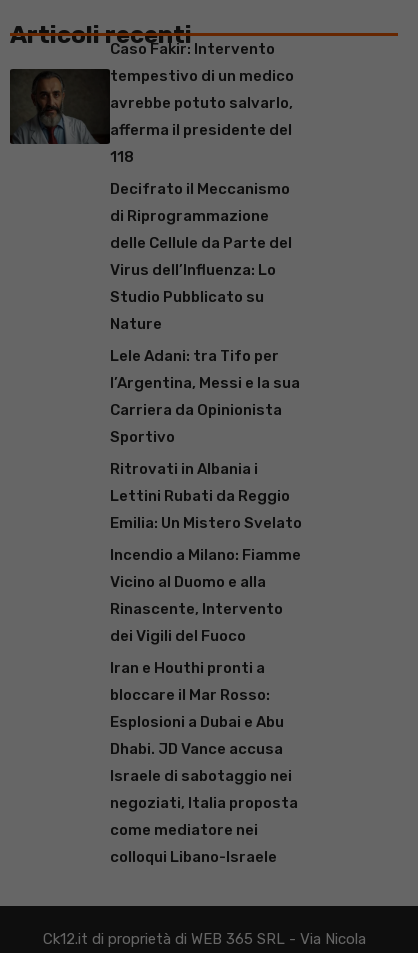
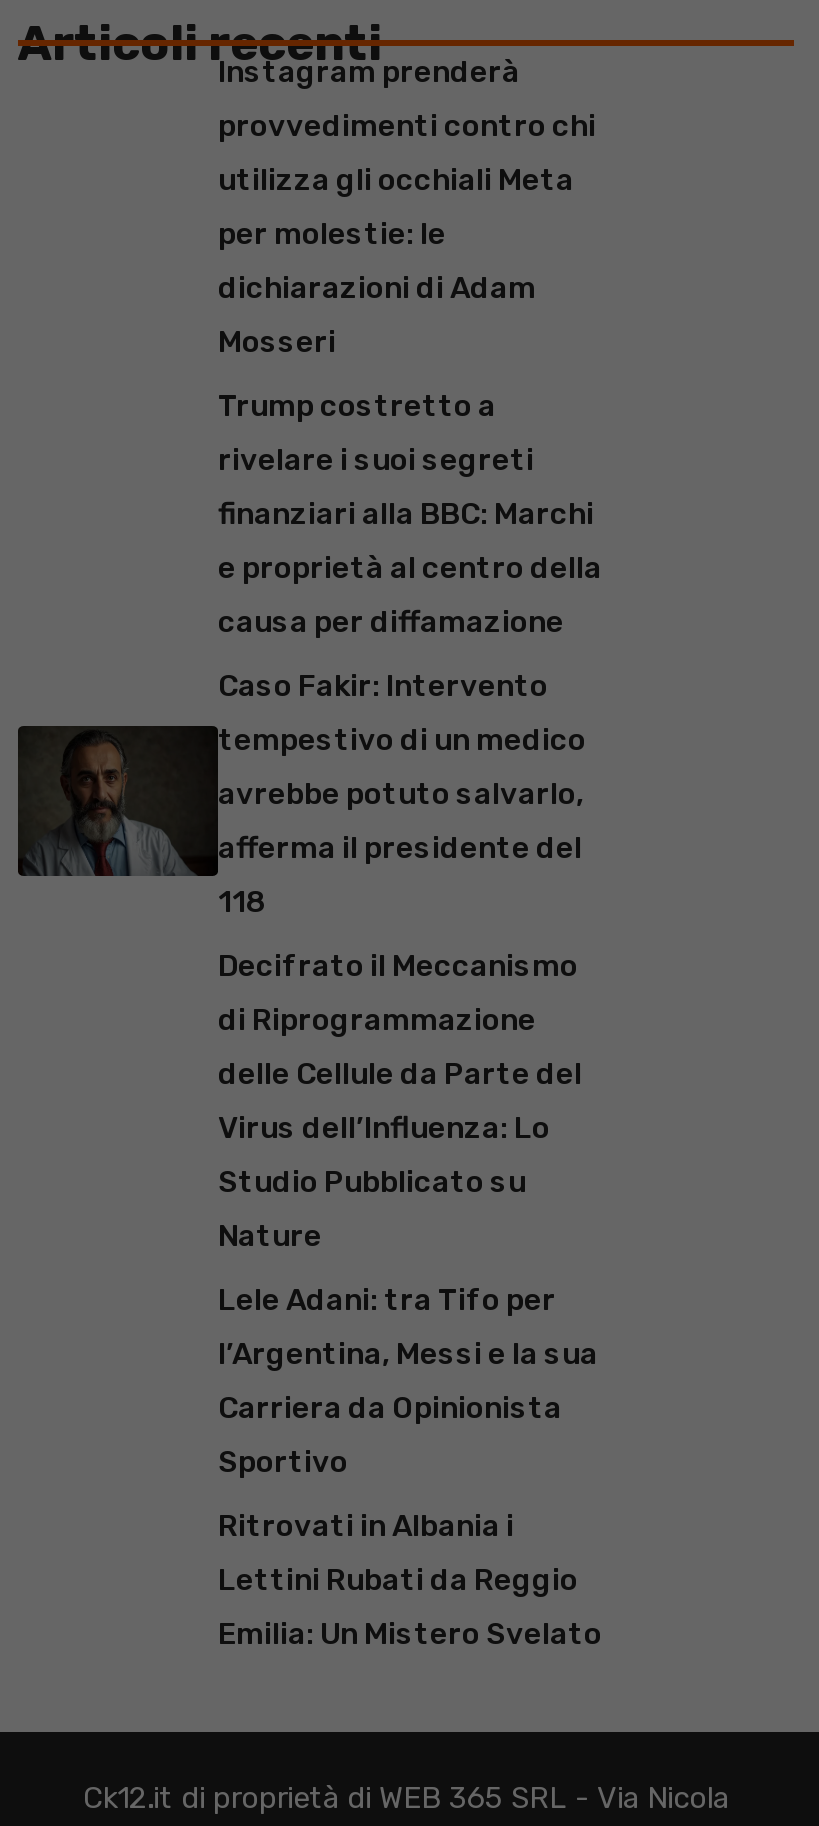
moved [12,40,302,532] -> [22,669,602,1653]: [image] | Caso Fakir: Intervento | tempestivo di un medico | ... | Lettini Rubati da Reggio | Emilia: Un Mistero Svelato
none -> [218,55,602,641] Instagram prenderà | provvedimenti contro chi | utilizza gli occhiali Meta | per molestie: le | dichiarazioni di Adam | Mosseri | Trump costretto a | rivelare i suoi segreti | finanziari alla BBC: Marchi | e proprietà al centro della | causa per diffamazione
[110,546,301,866] Incendio a Milano: Fiamme | Vicino al Duomo e alla | Rinascente, Intervento | dei Vigili del Fuoco | Iran e Houthi pronti a | bloccare il Mar Rosso: | Esplosioni a Dubai e Abu | Dhabi. JD Vance accusa | Israele di sabotaggio nei | negoziati, Italia proposta | come mediatore nei | colloqui Libano-Israele -> none

